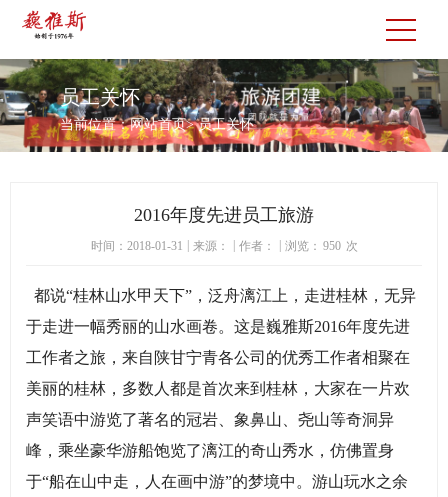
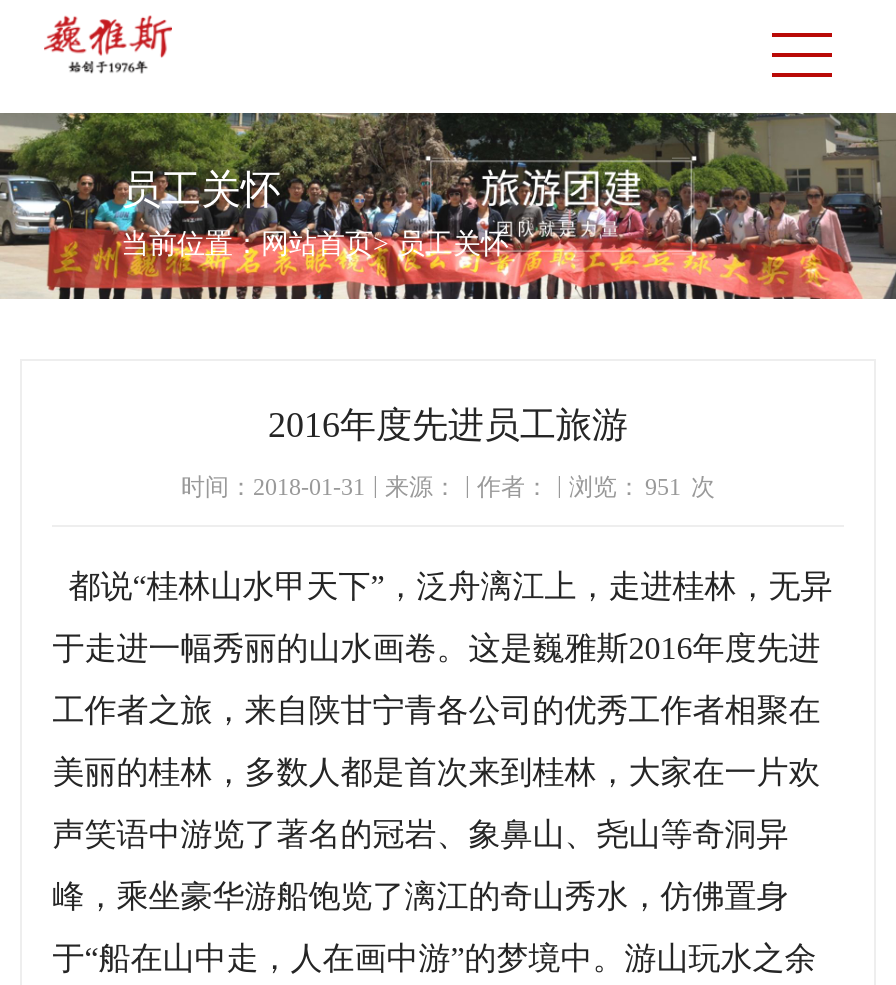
[90,239,357,253] 时间：2018-01-31 来源： 作者： 浏览： 950 次 -> [181,474,715,502] 时间：2018-01-31 来源： 作者： 浏览： 951 次

